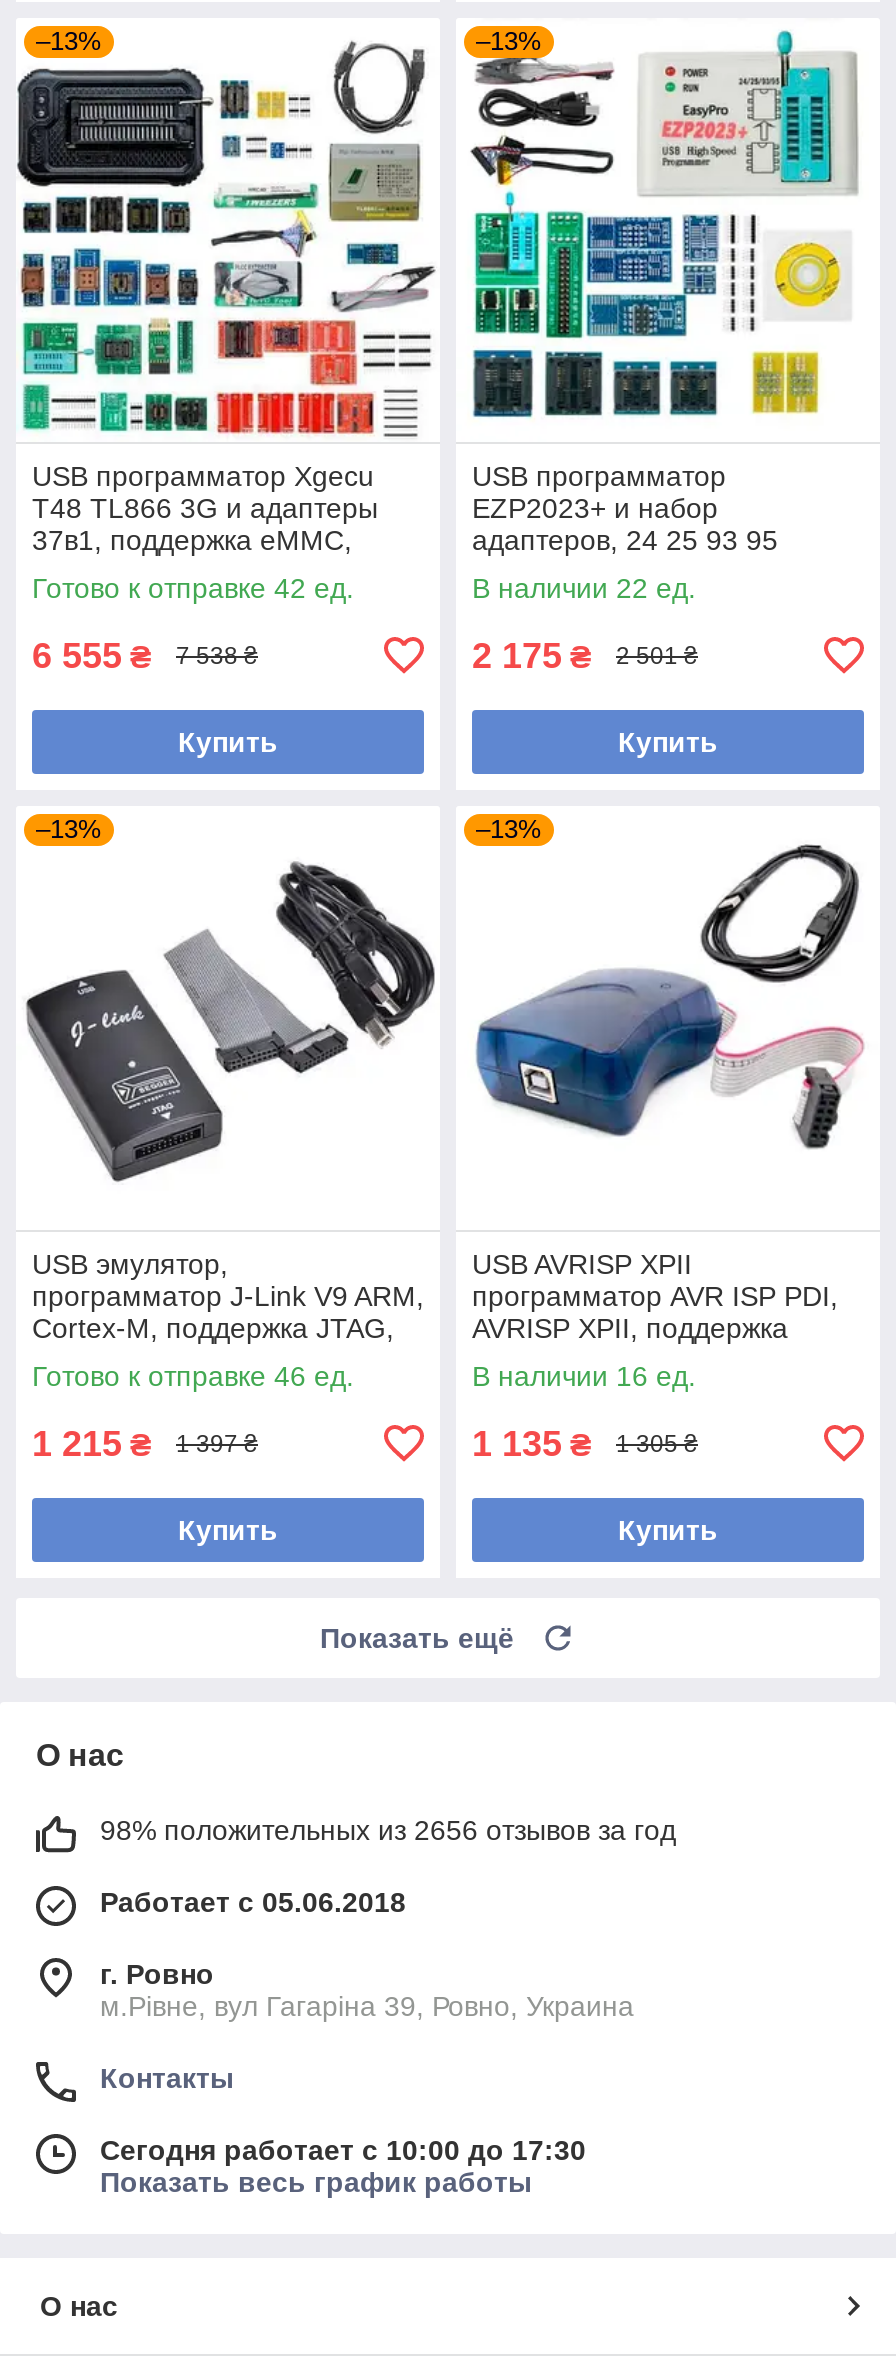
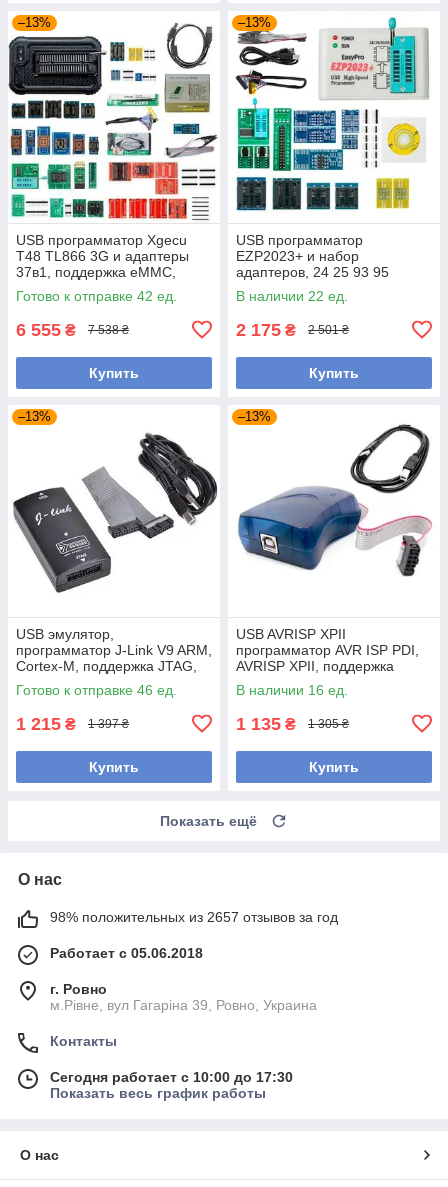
[100,1814,676,1846] 98% положительных из 2656 отзывов за год -> [50,909,338,925] 98% положительных из 2657 отзывов за год

